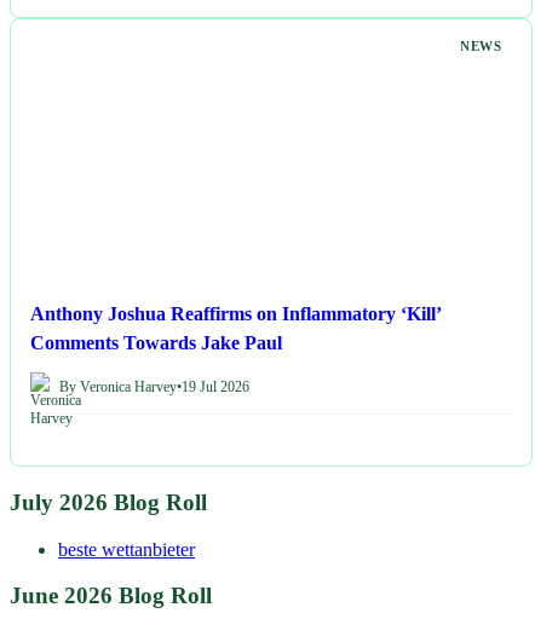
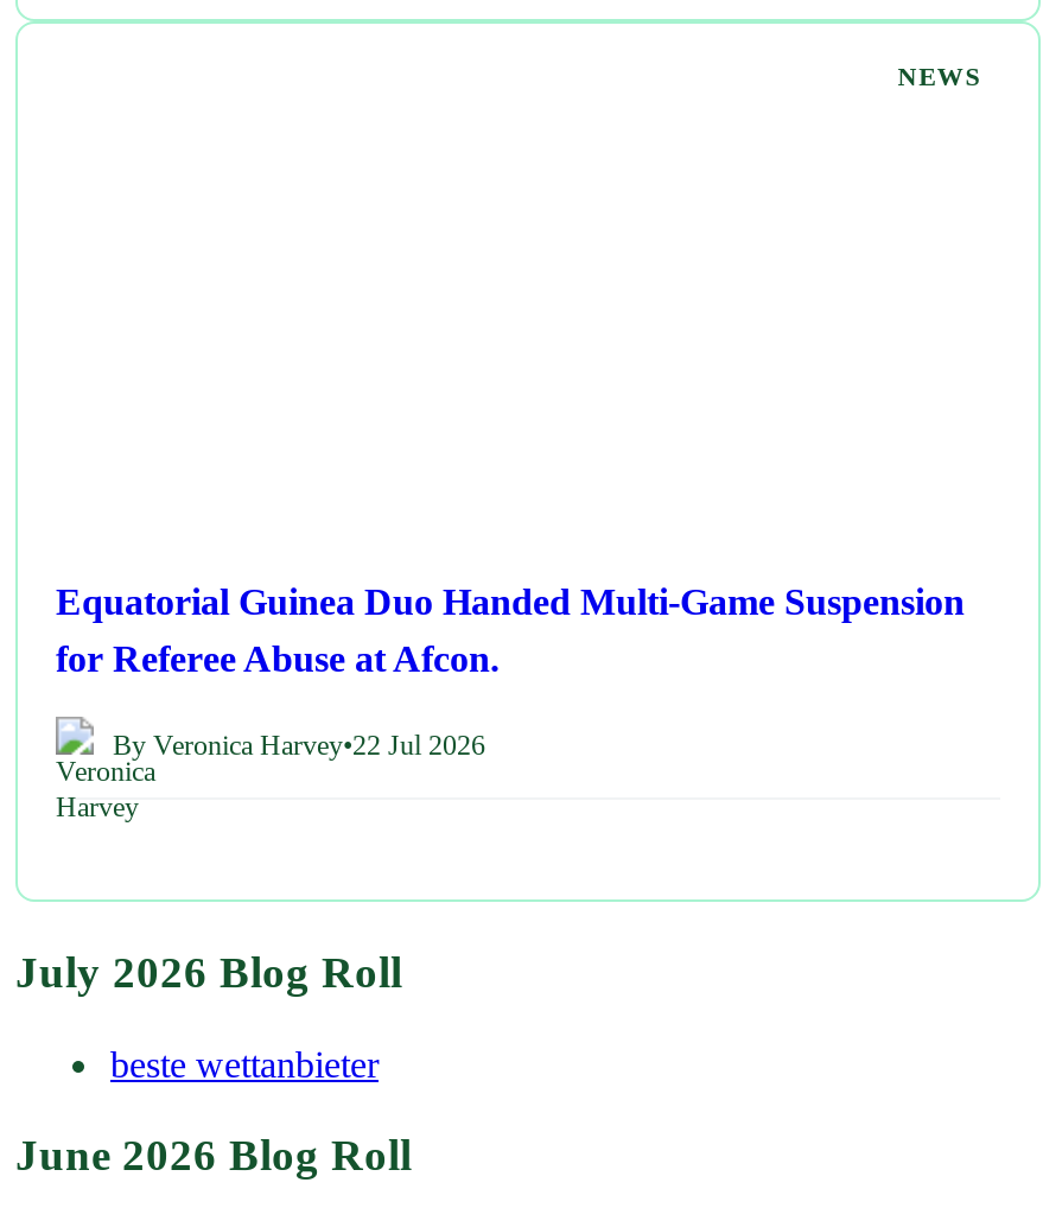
[30,304,441,353] Anthony Joshua Reaffirms on Inflammatory ‘Kill’ | Comments Towards Jake Paul -> [56,582,965,679] Equatorial Guinea Duo Handed Multi-Game Suspension | for Referee Abuse at Afcon.
[59,378,249,395] By Veronica Harvey•19 Jul 2026 -> [113,728,485,761] By Veronica Harvey•22 Jul 2026

